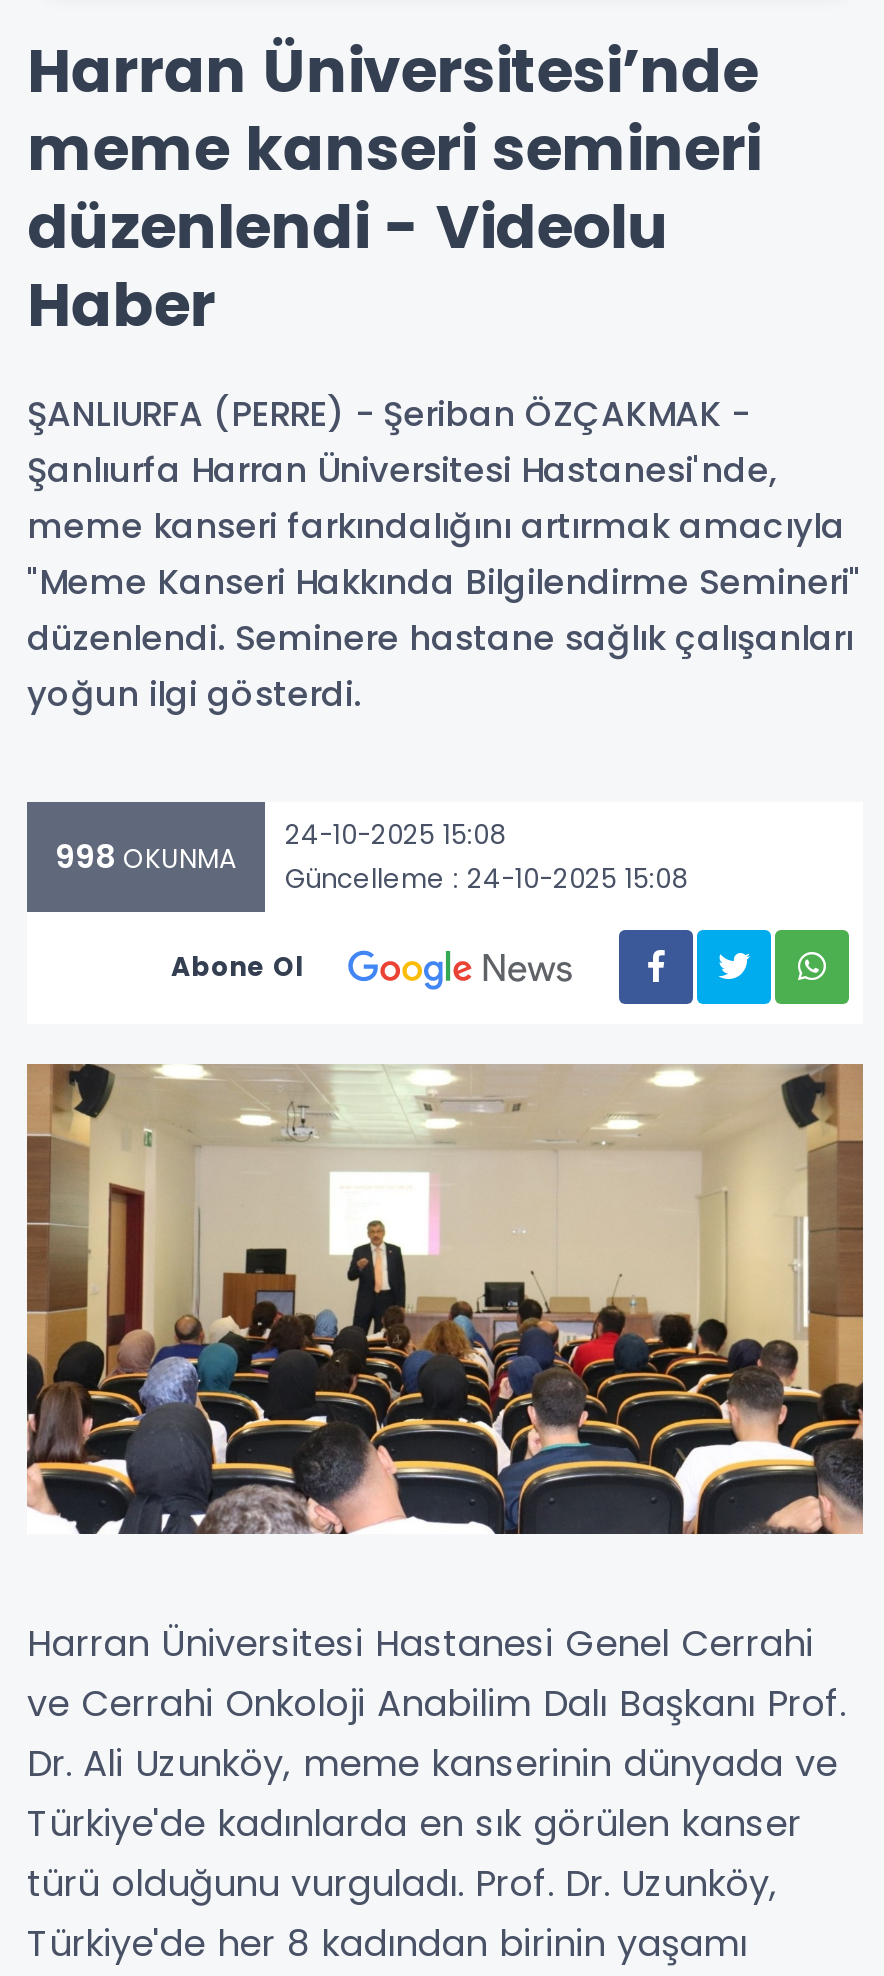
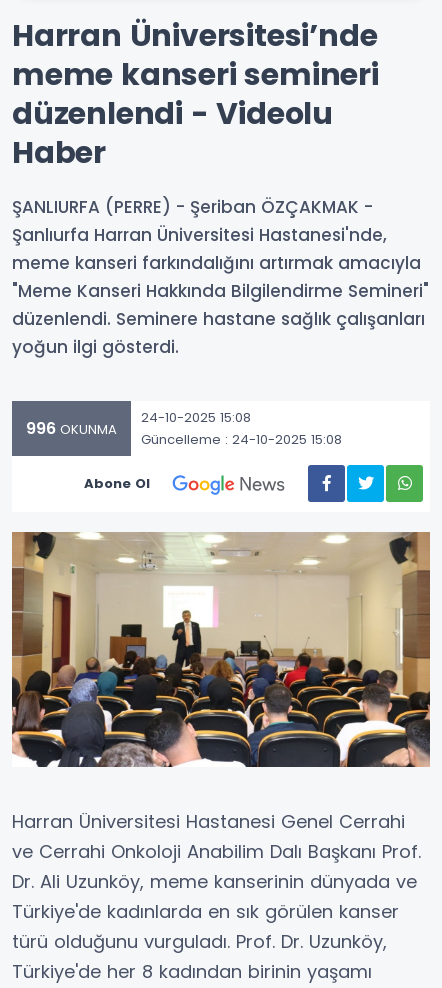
[55,815,687,897] 998 OKUNMA 24-10-2025 15:08 Güncelleme : 24-10-2025 15:08 -> [26,407,342,448] 996 OKUNMA 24-10-2025 15:08 Güncelleme : 24-10-2025 15:08

